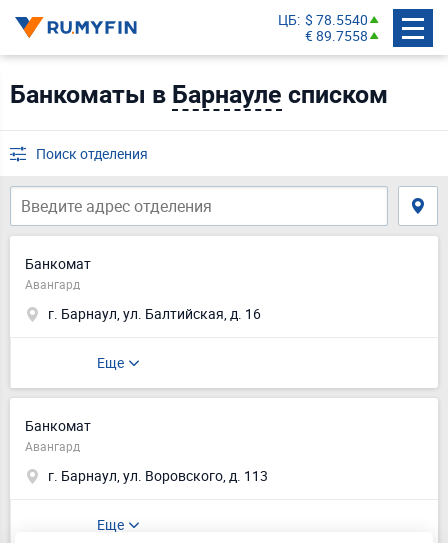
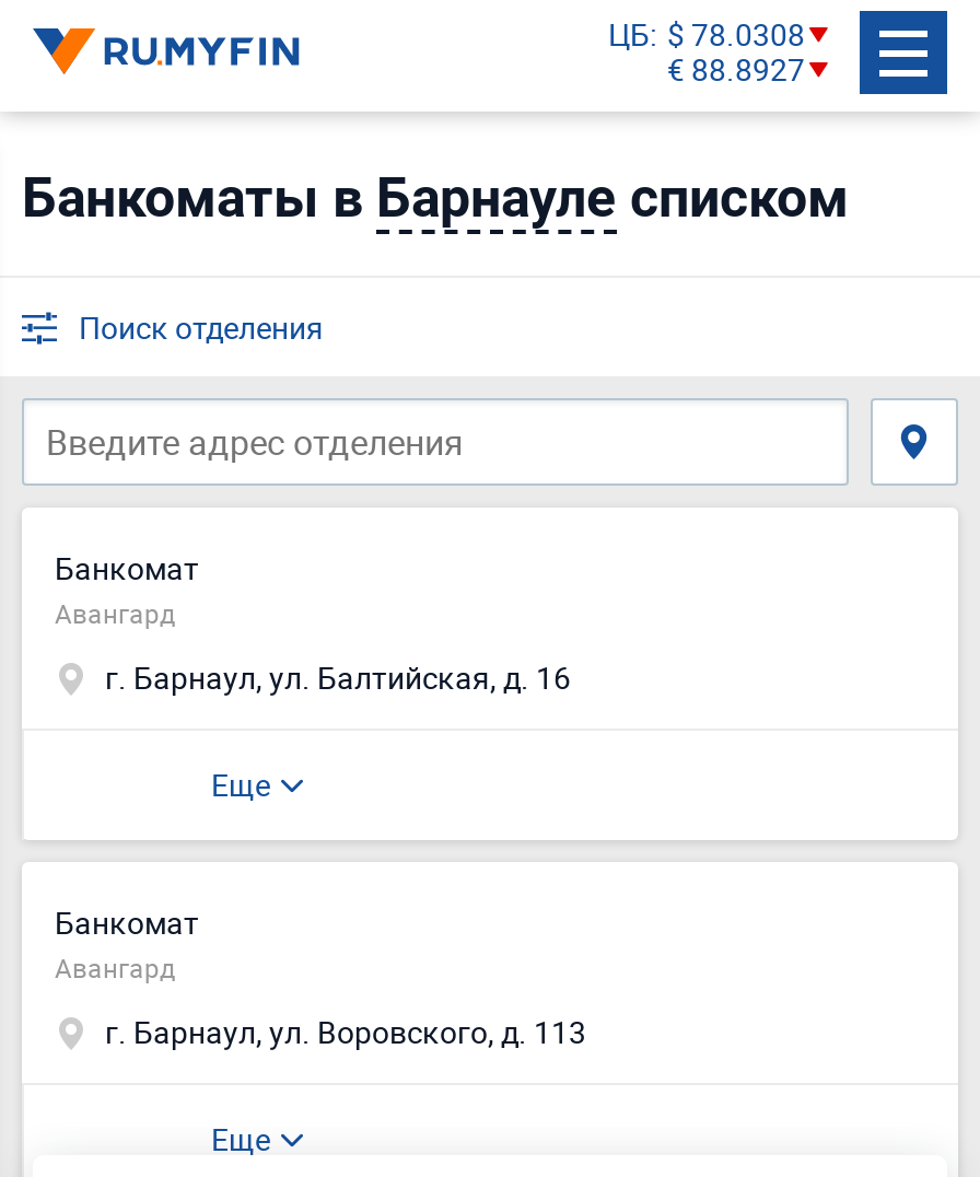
[278,9,368,28] ЦБ $ 78.5540 -> [608,12,805,54] ЦБ $ 78.0308
[305,25,368,44] € 89.7558 -> [667,47,805,89] € 88.8927

